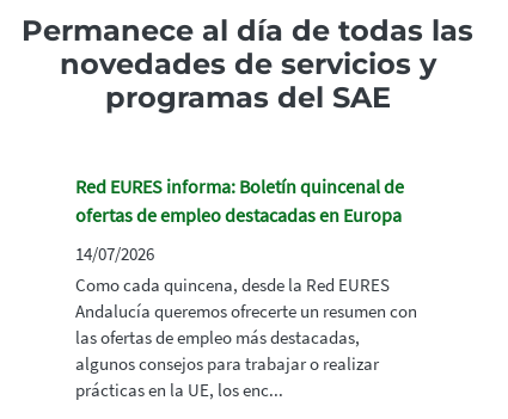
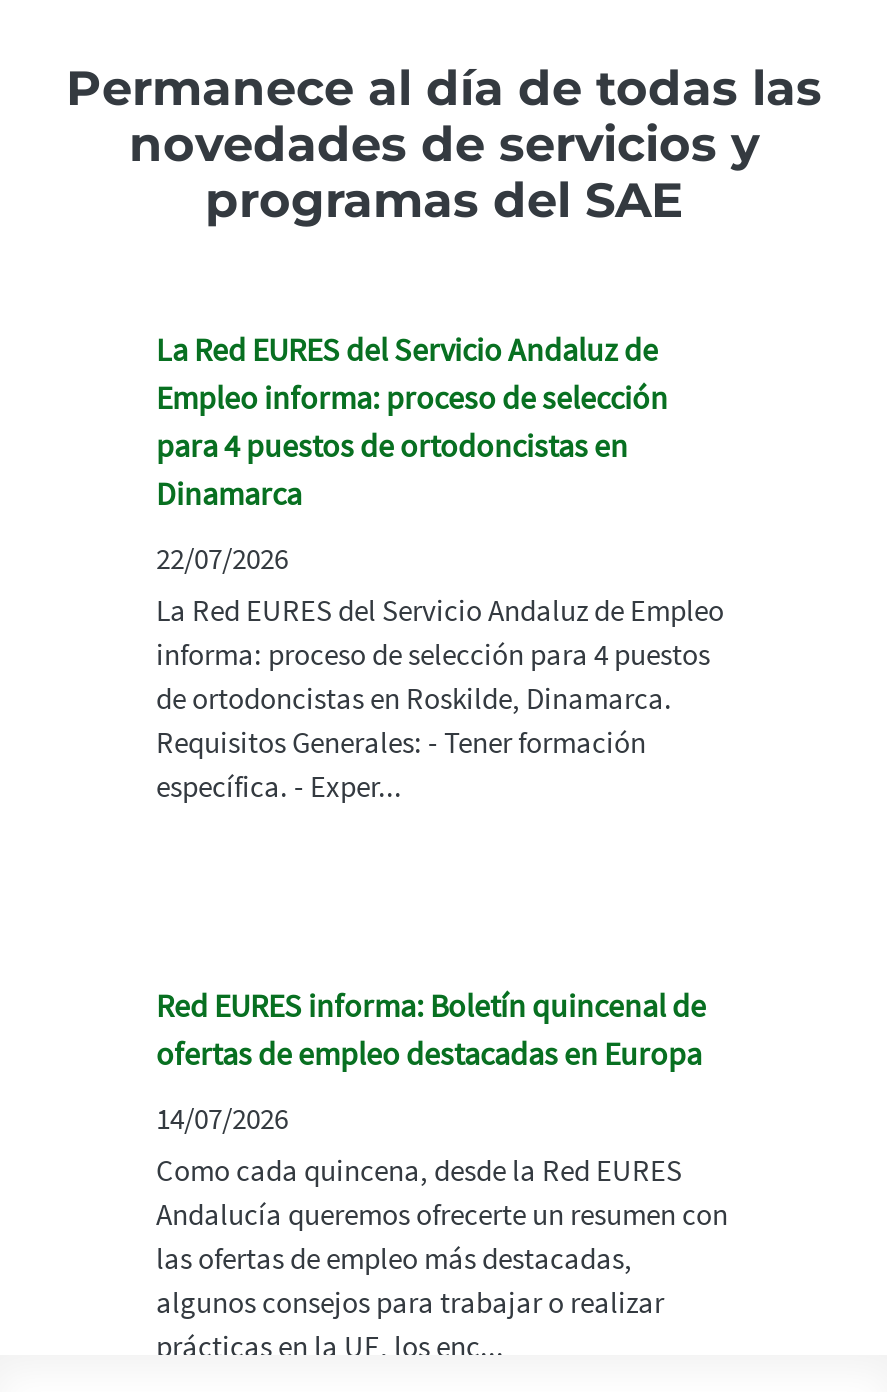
none -> [156,329,724,805] La Red EURES del Servicio Andaluz de | Empleo informa: proceso de selección | para 4 puestos de ortodoncistas en | Dinamarca | 22/07/2026 | La Red EURES del Servicio Andaluz de Empleo | informa: proceso de selección para 4 puestos | de ortodoncistas en Roskilde, Dinamarca. | Requisitos Generales: - Tener formación | específica. - Exper...

